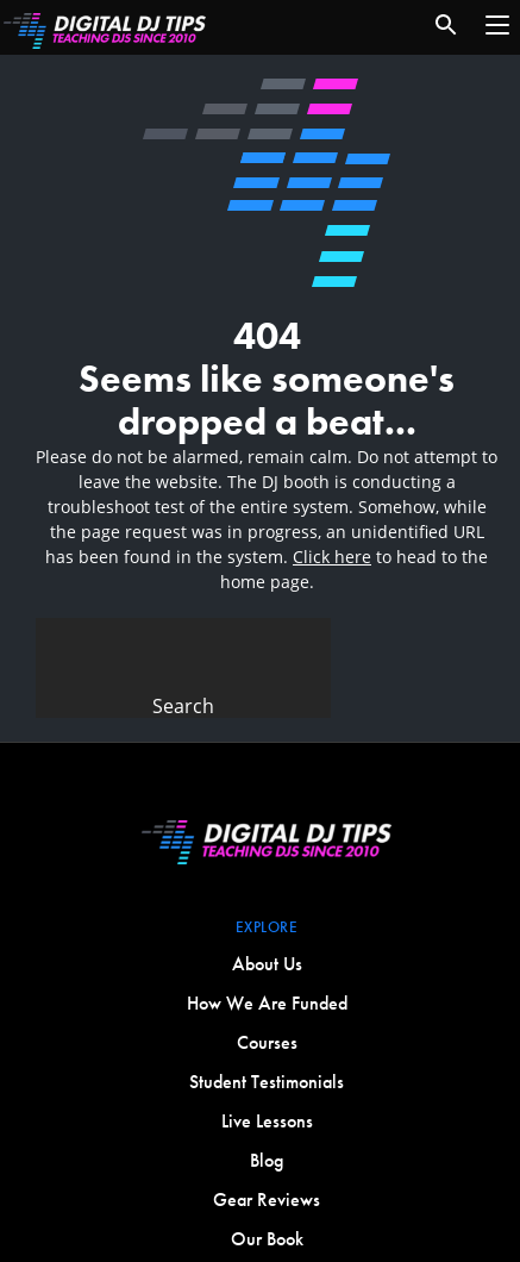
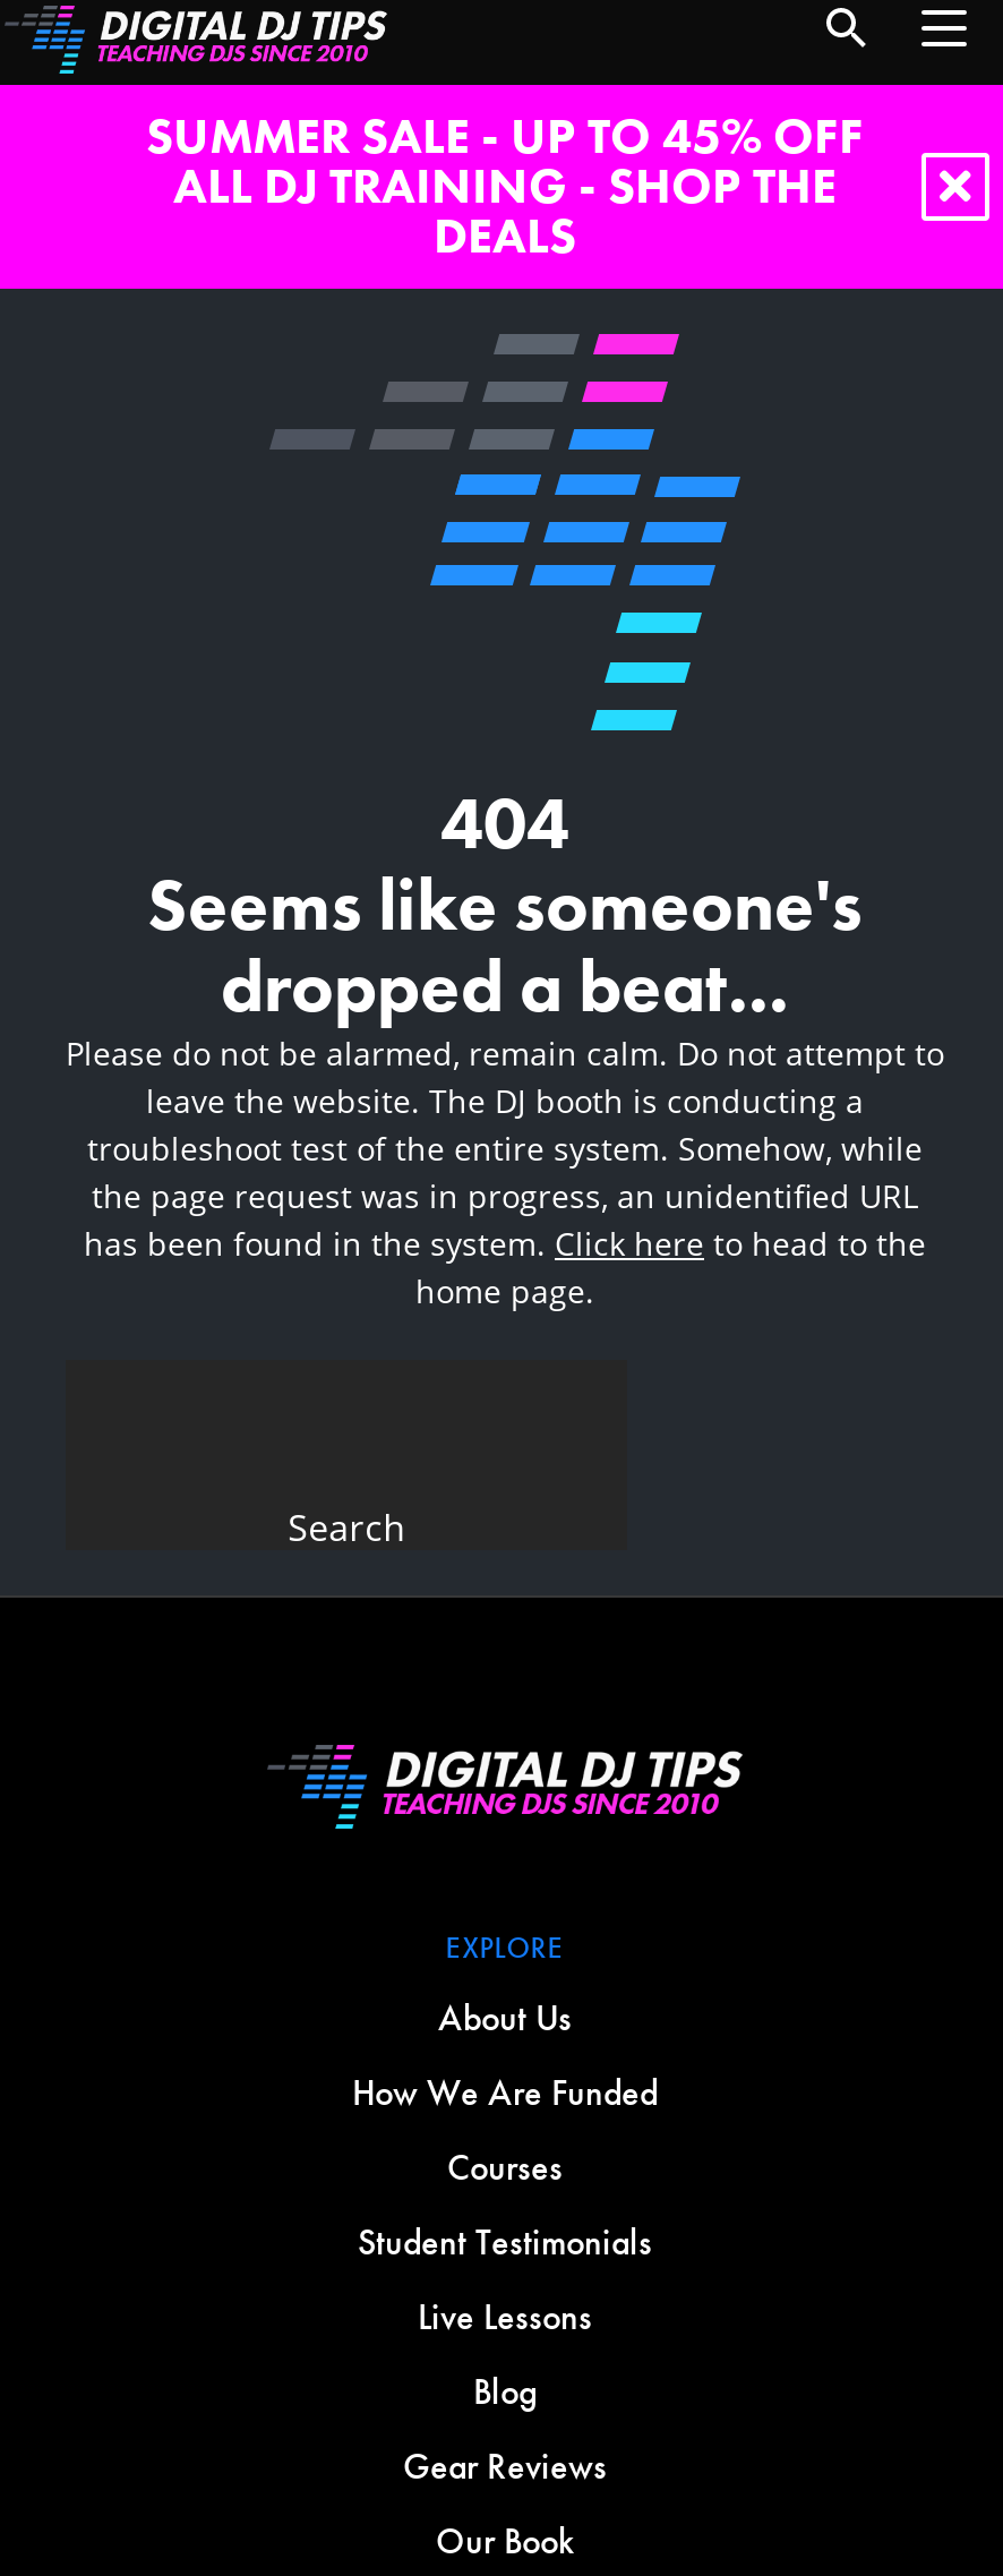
none -> [146,103,864,268] SUMMER SALE - UP TO 45% OFF | ALL DJ TRAINING - SHOP THE | DEALS

